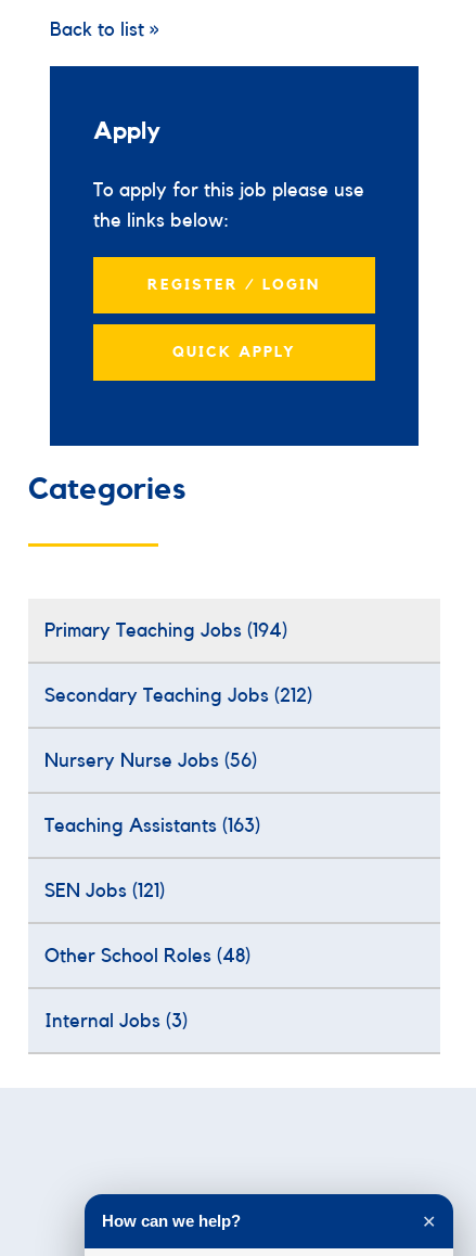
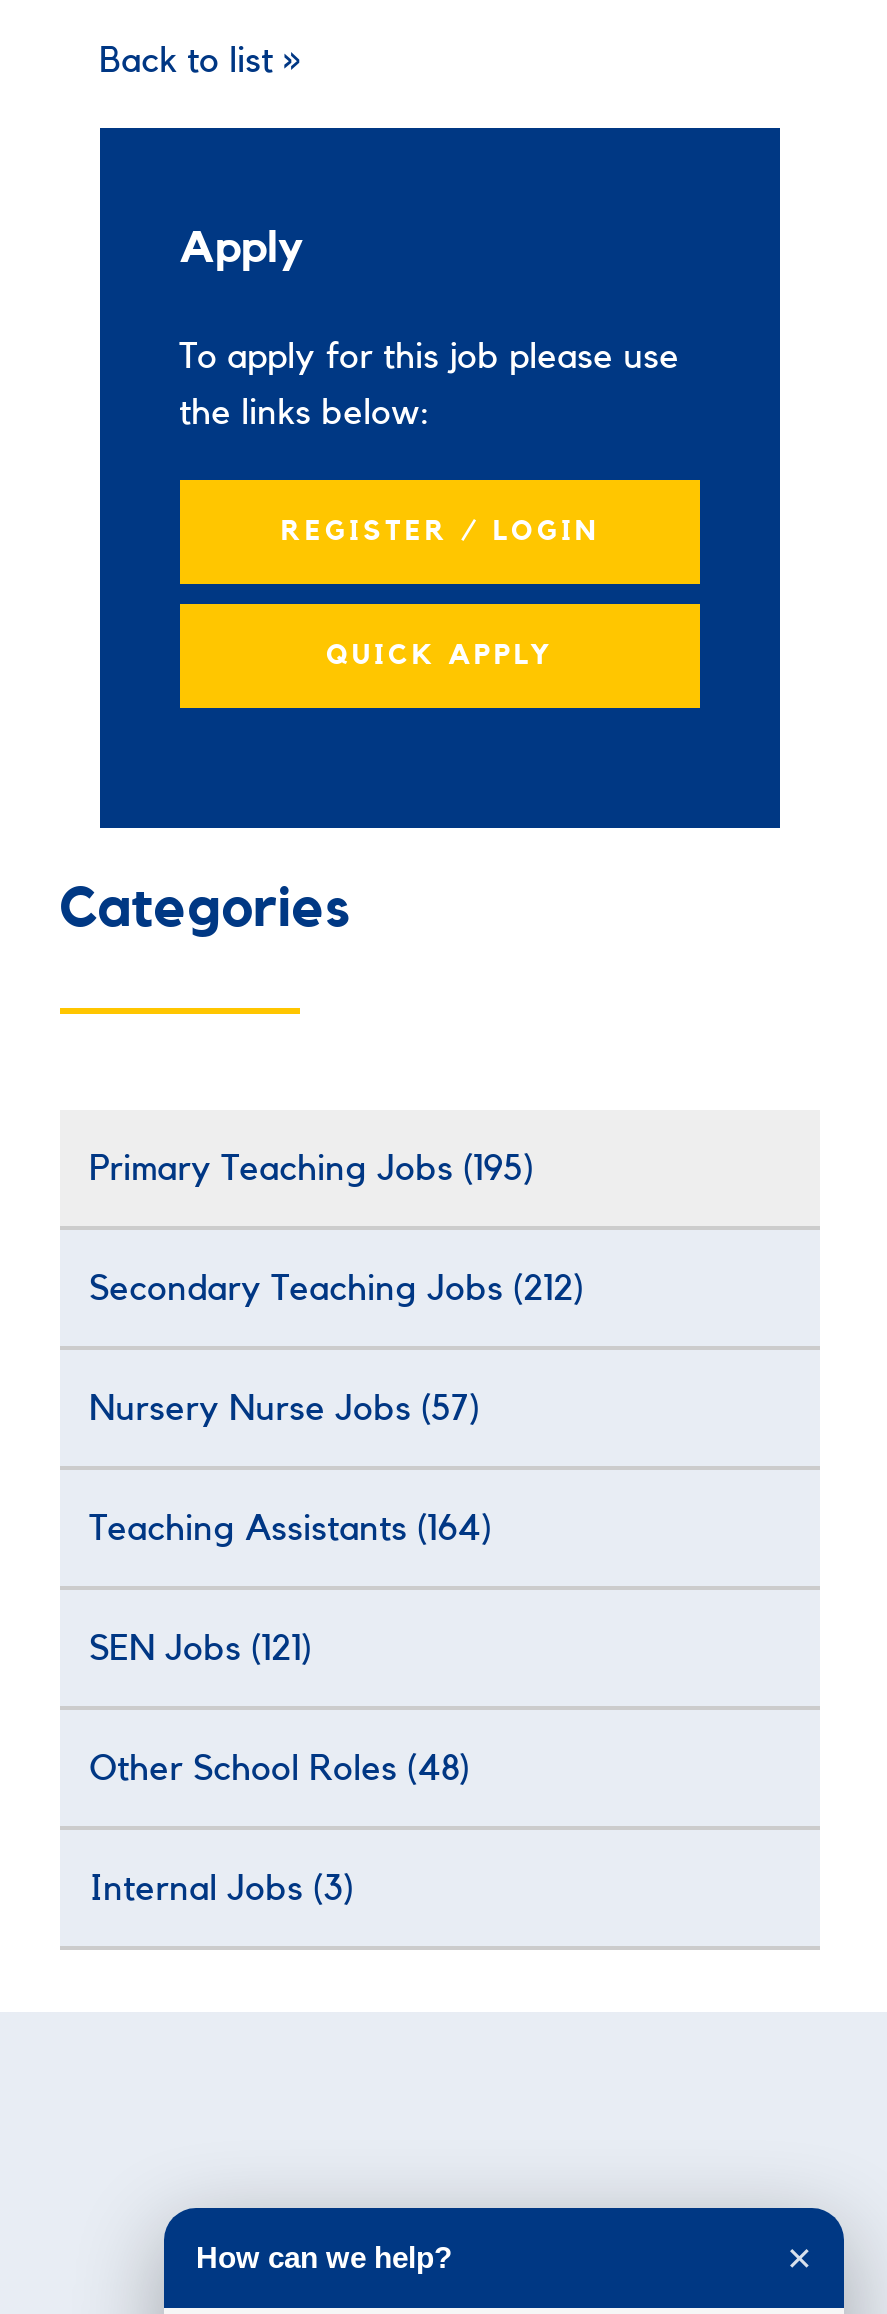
[44,621,287,640] Primary Teaching Jobs (194) -> [89,1150,533,1186] Primary Teaching Jobs (195)
[44,751,257,770] Nursery Nurse Jobs (56) -> [89,1390,479,1426] Nursery Nurse Jobs (57)
[44,816,260,835] Teaching Assistants (163) -> [89,1510,491,1546] Teaching Assistants (164)

